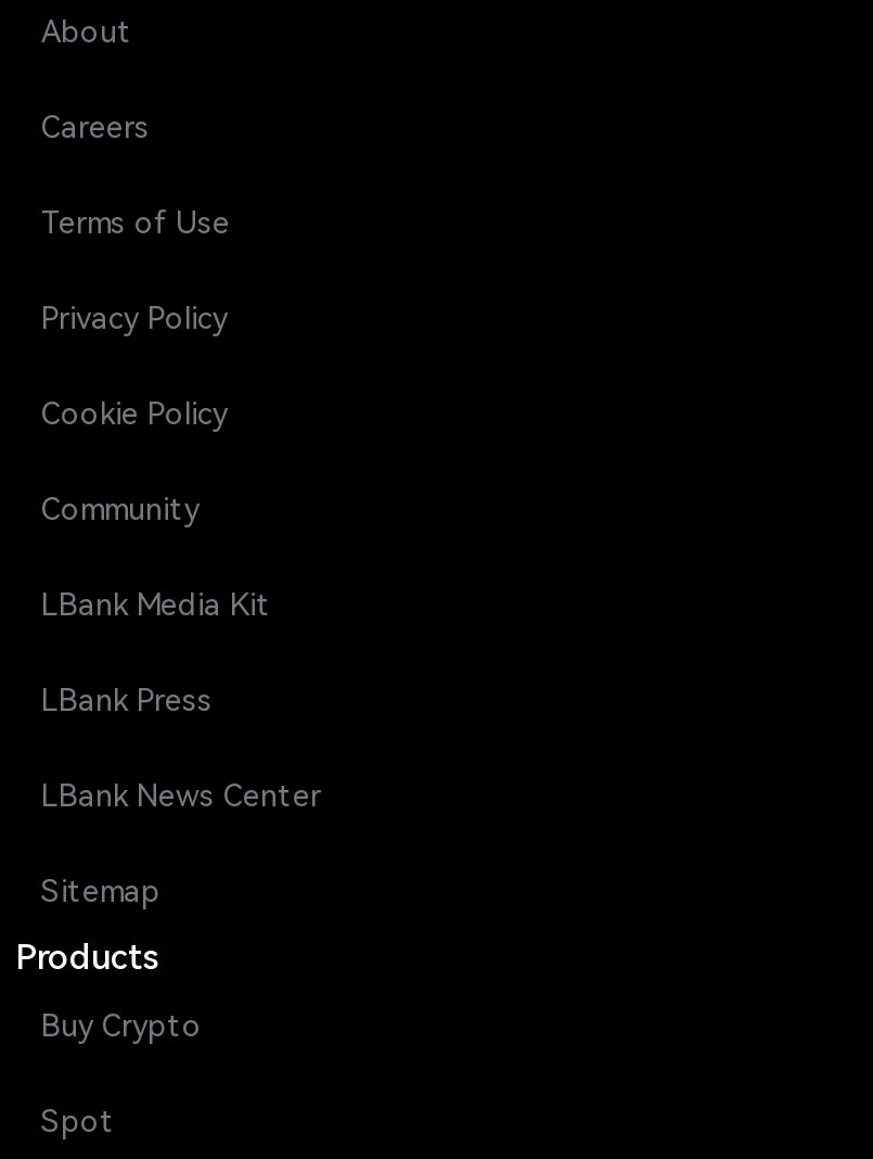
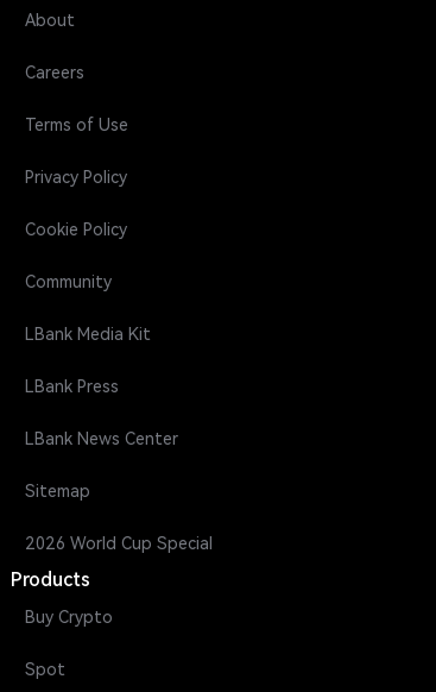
none -> [25,534,213,553] 2026 World Cup Special

